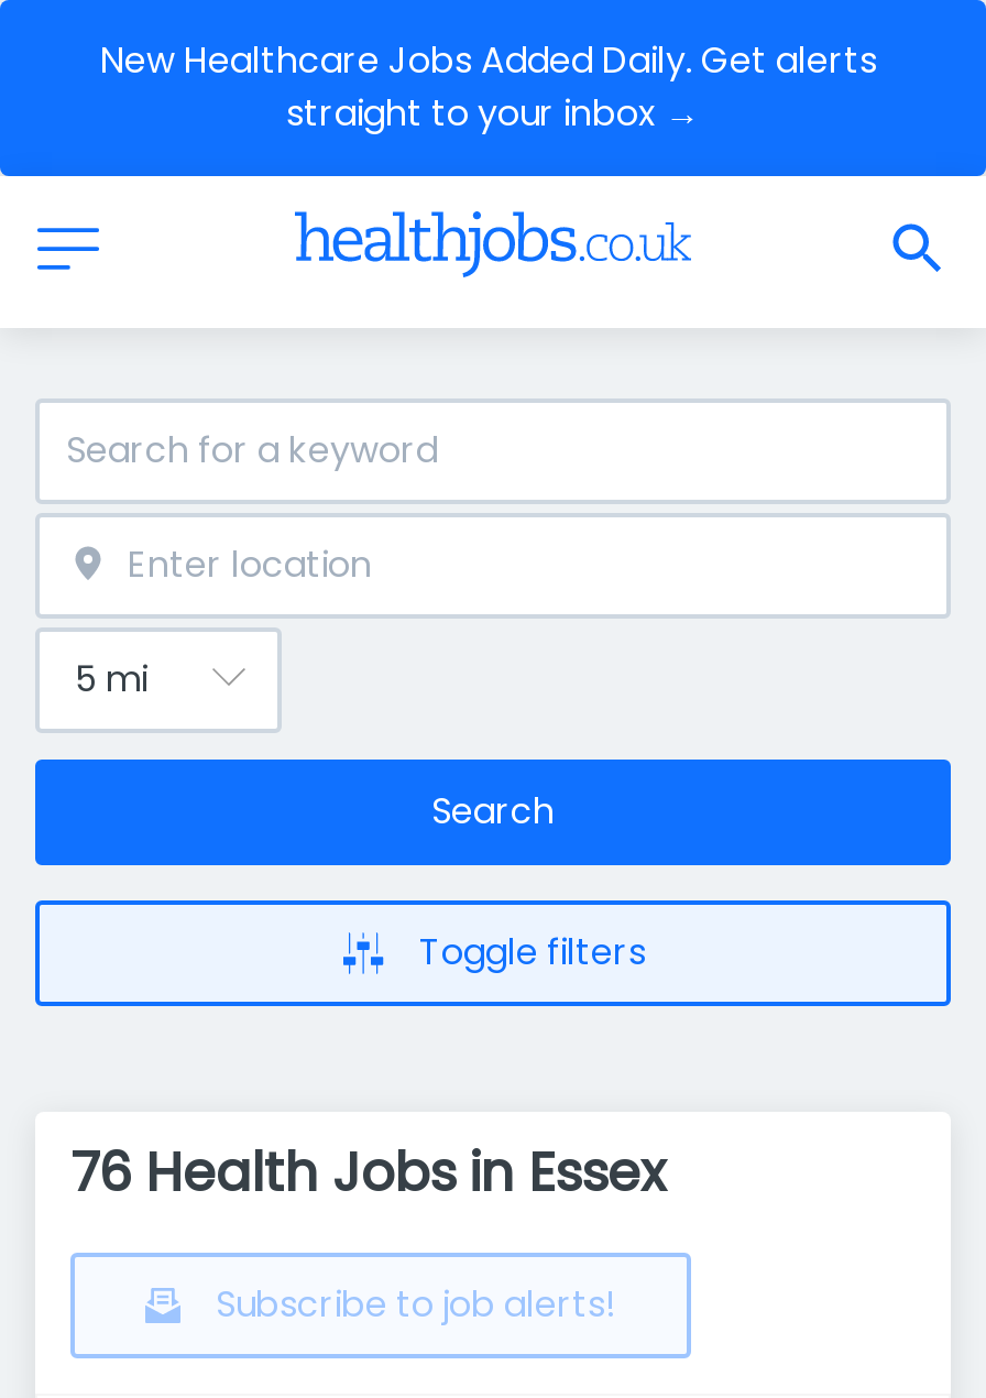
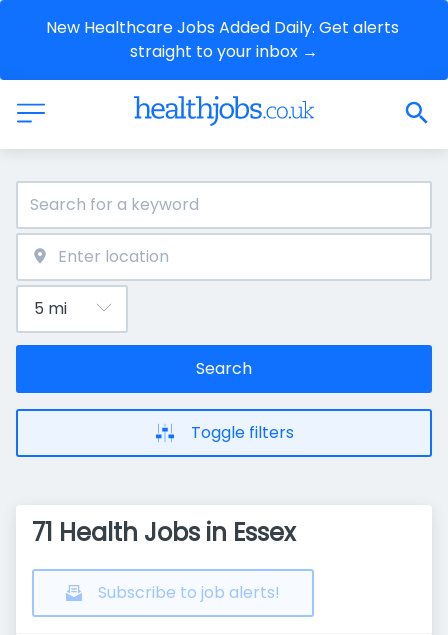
[70,1136,667,1209] 76 Health Jobs in Essex -> [32,516,296,549] 71 Health Jobs in Essex

